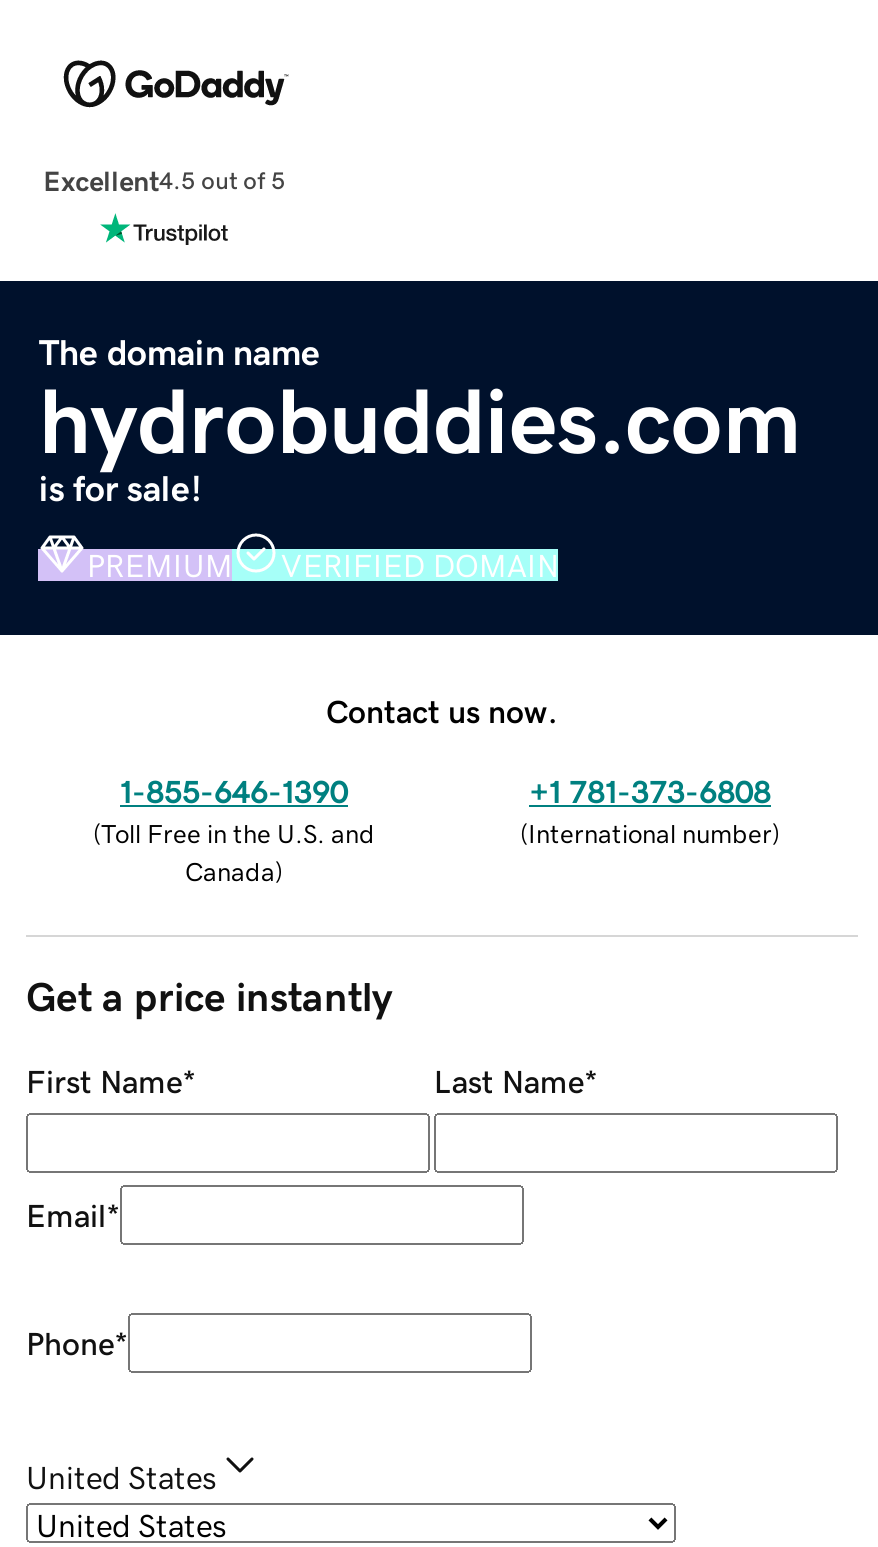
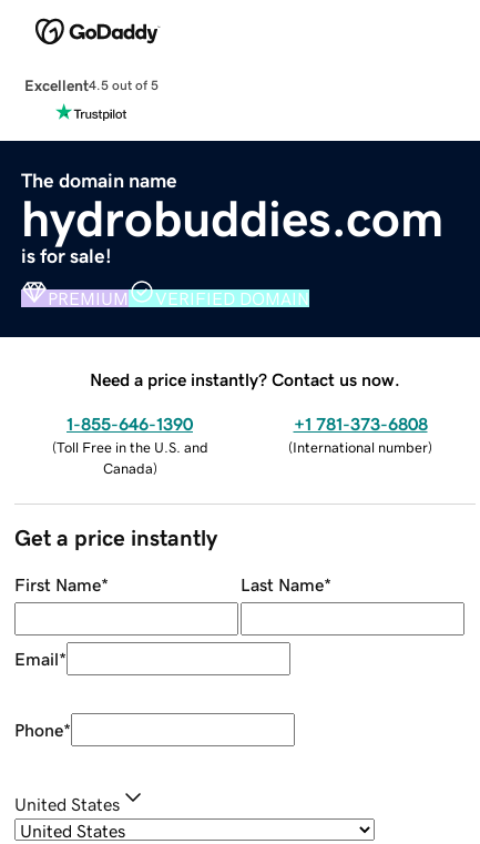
[326,694,558,726] Contact us now. -> [90,370,400,388] Need a price instantly? Contact us now.

